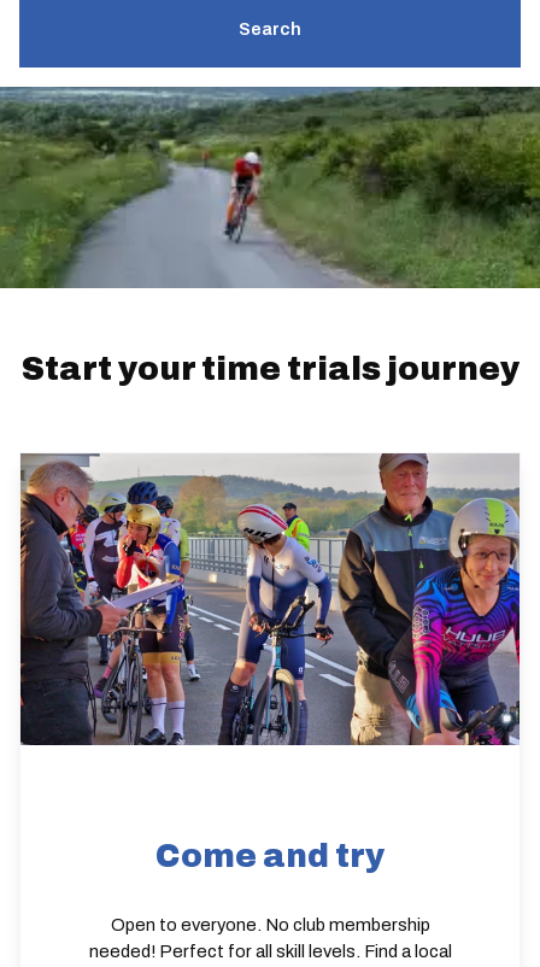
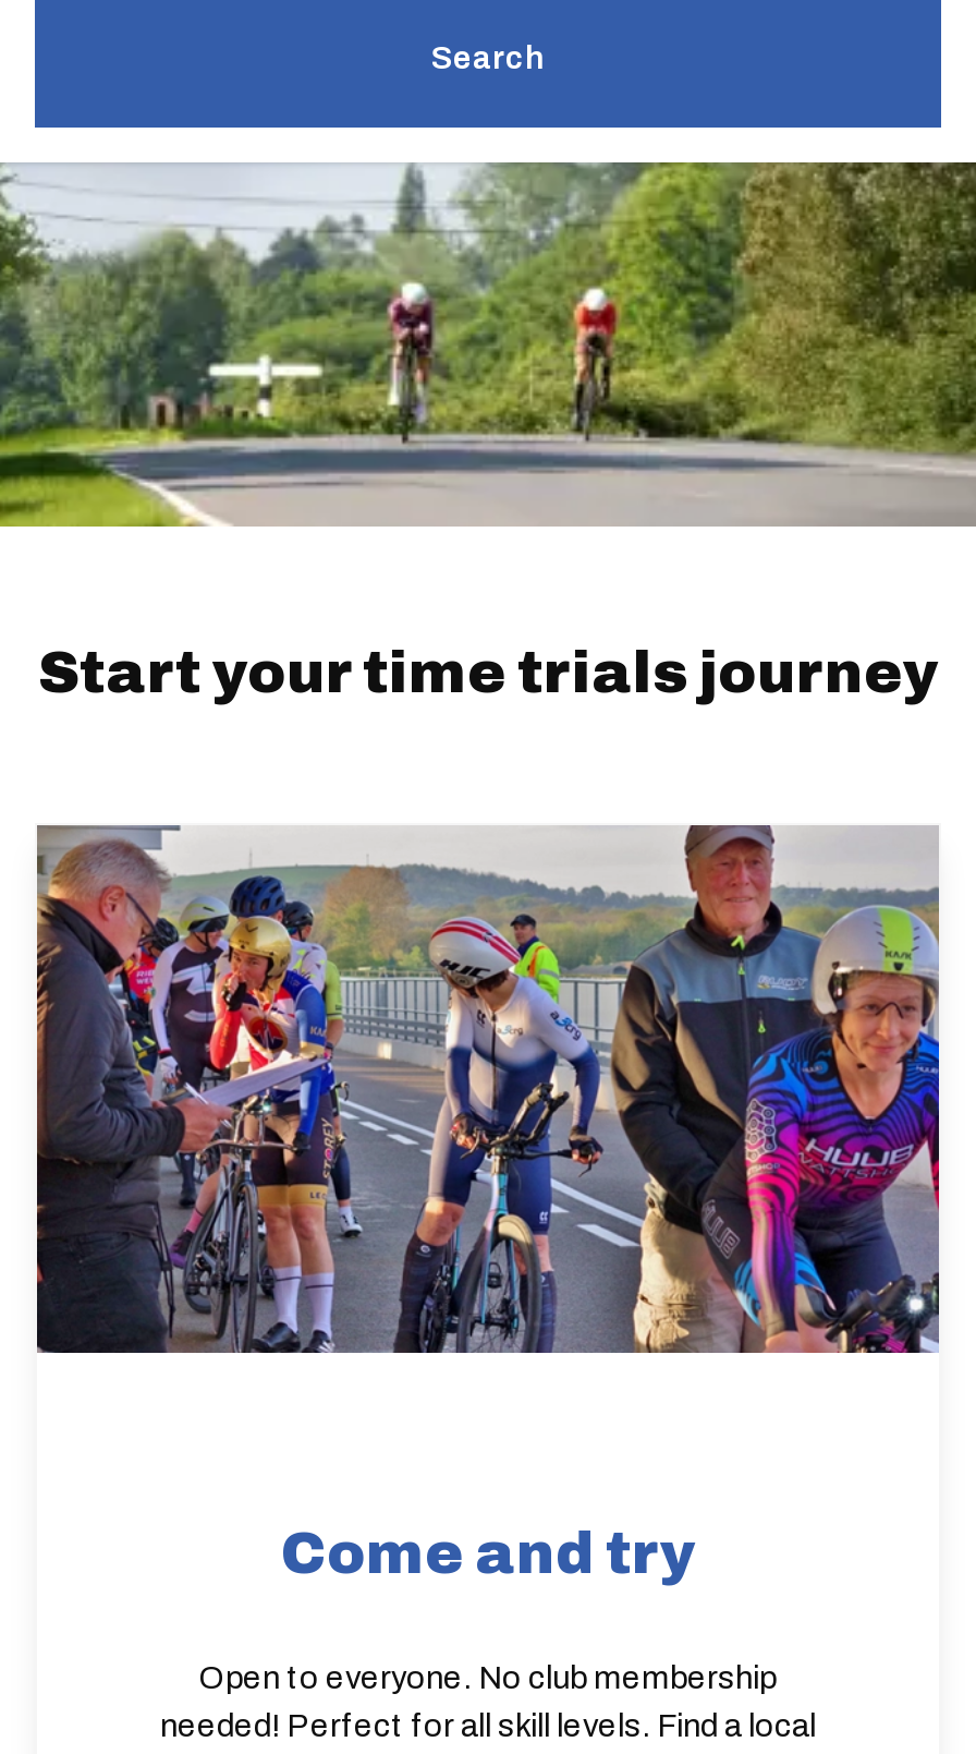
[4,86,536,289] [image] -> [7,160,969,529] [image]

